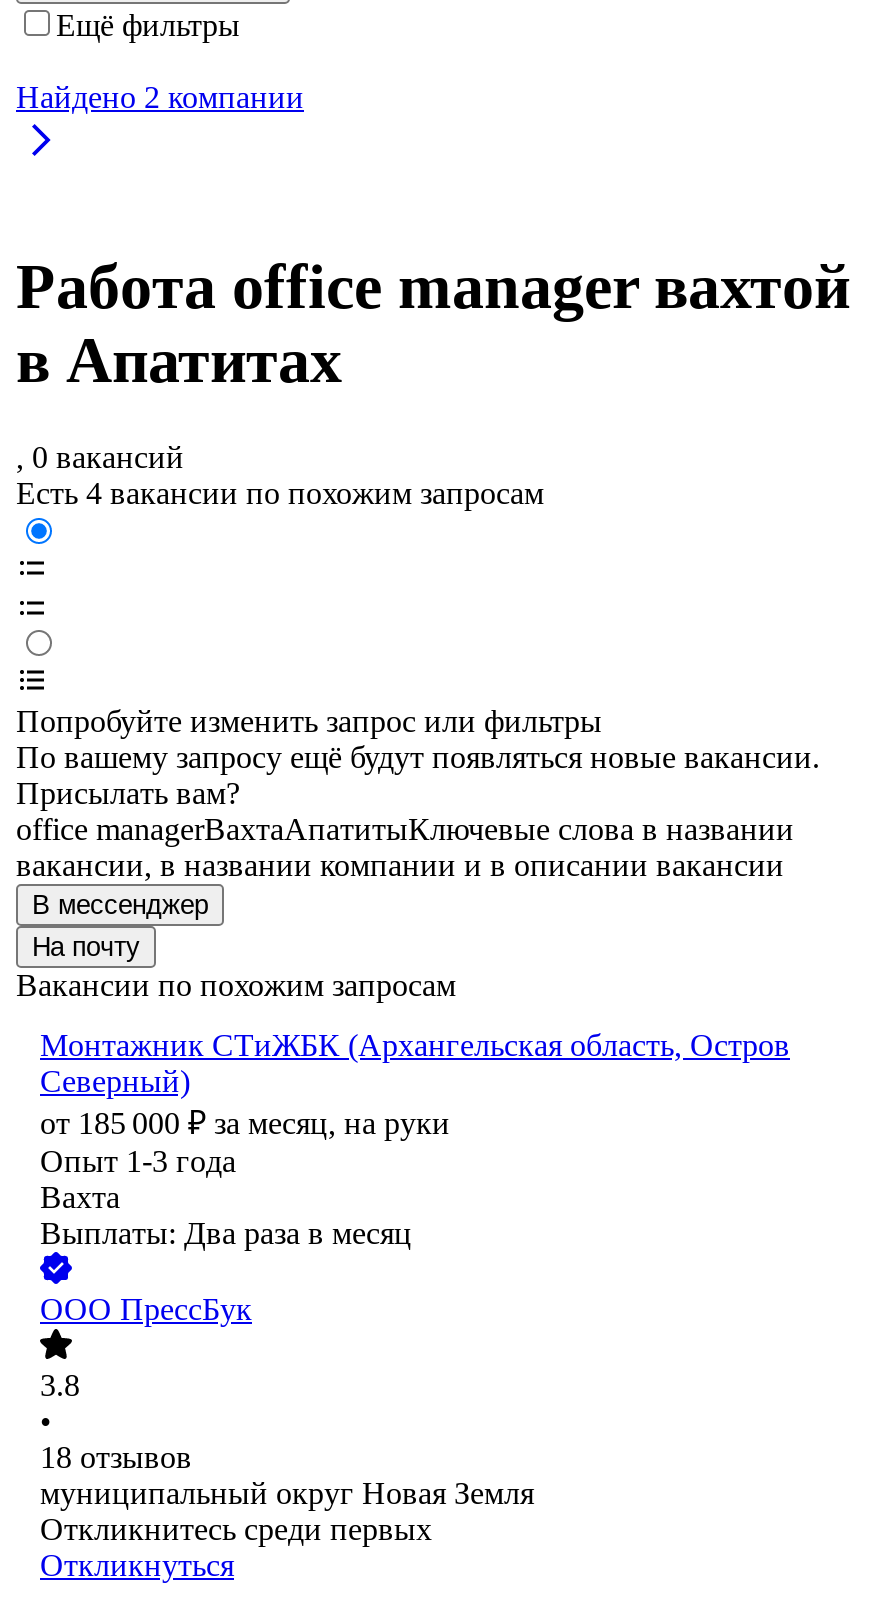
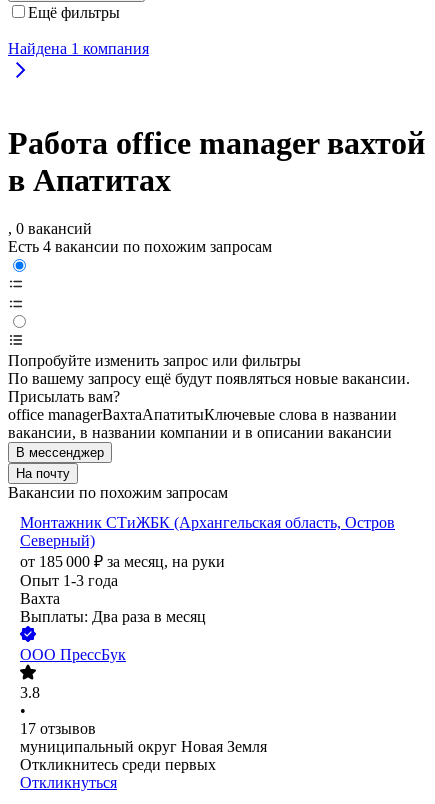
[16,79,304,113] Найдено 2 компании -> [8,40,149,57] Найдена 1 компания
[40,1441,192,1475] 18 отзывов -> [20,720,96,737] 17 отзывов

